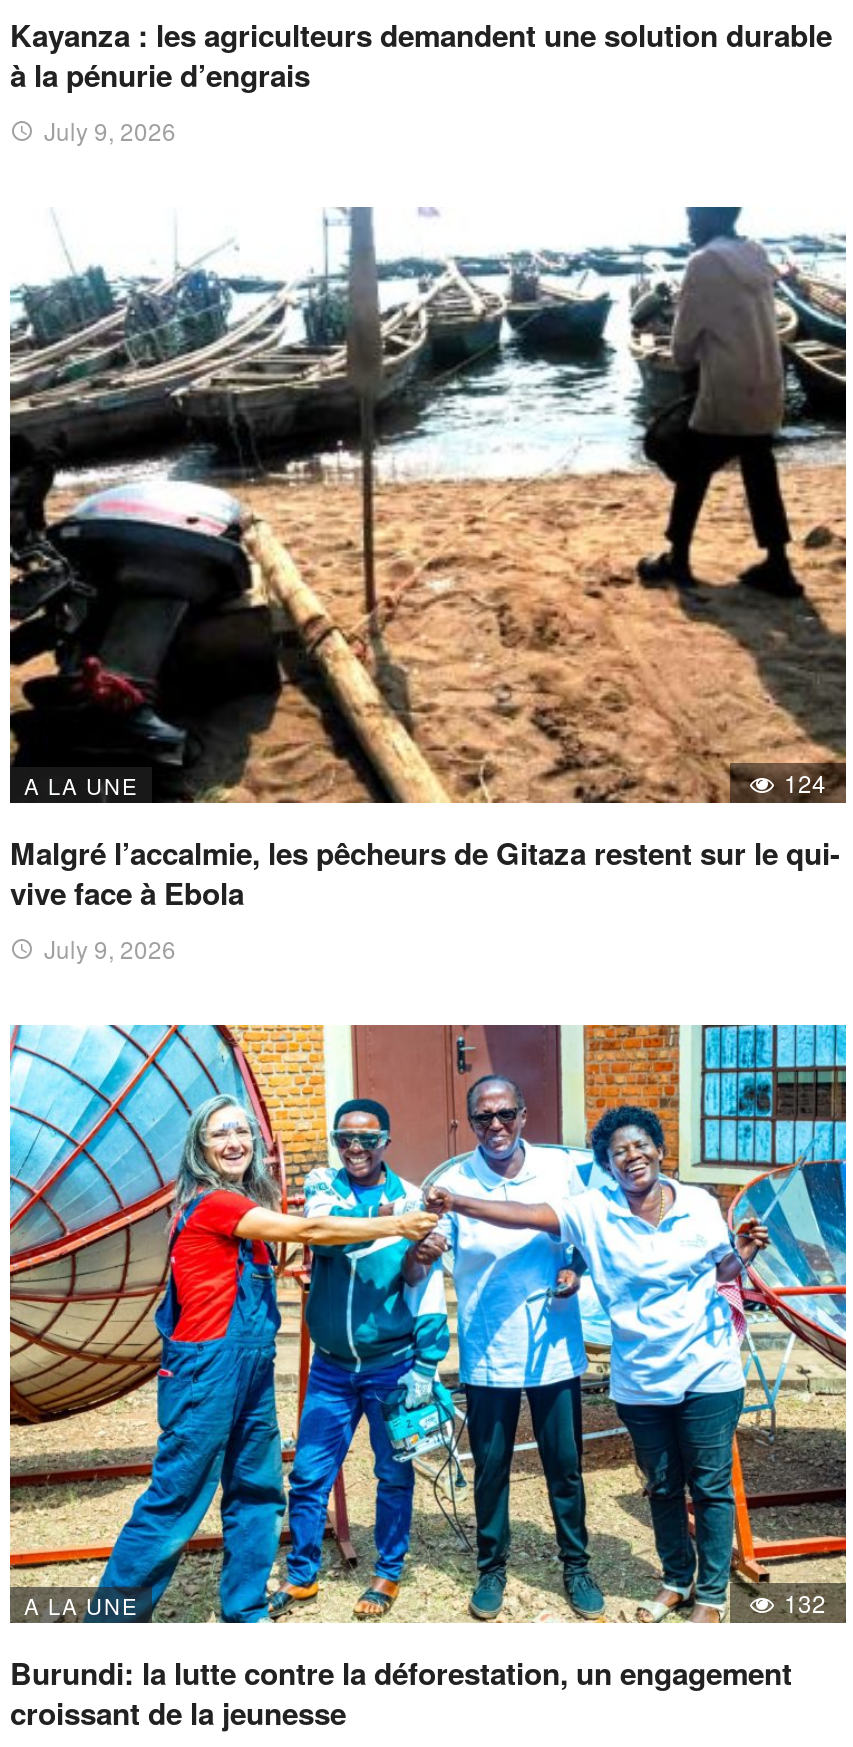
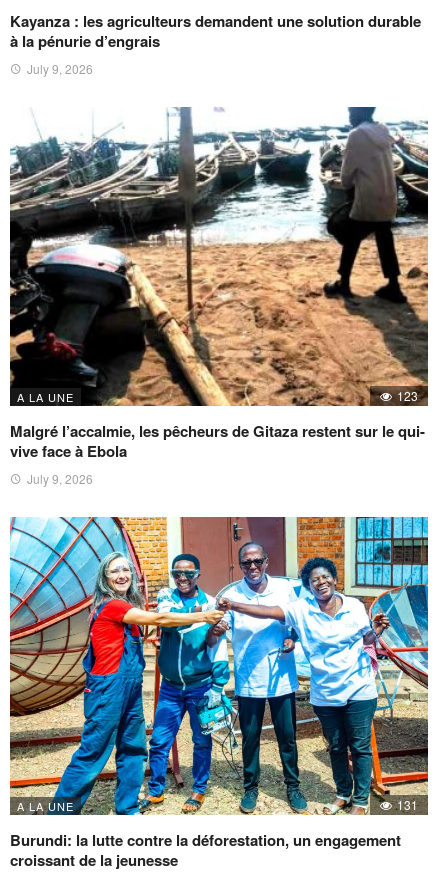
[784,766,826,800] 124 -> [397,387,418,404] 123
[784,1586,826,1620] 132 -> [397,796,418,813] 131

